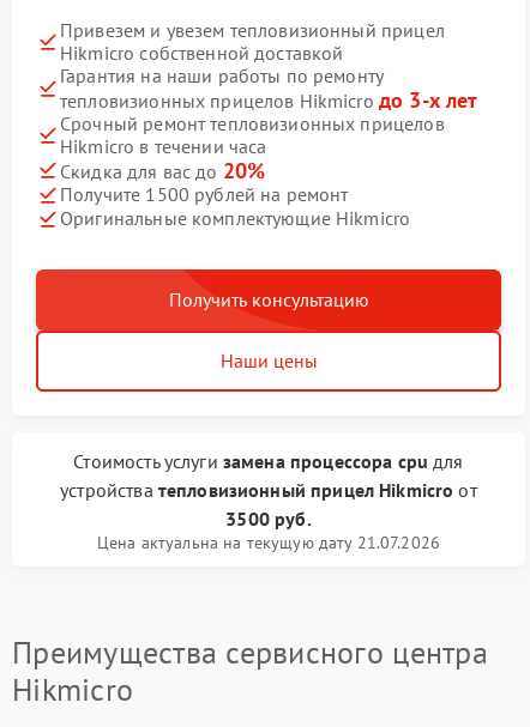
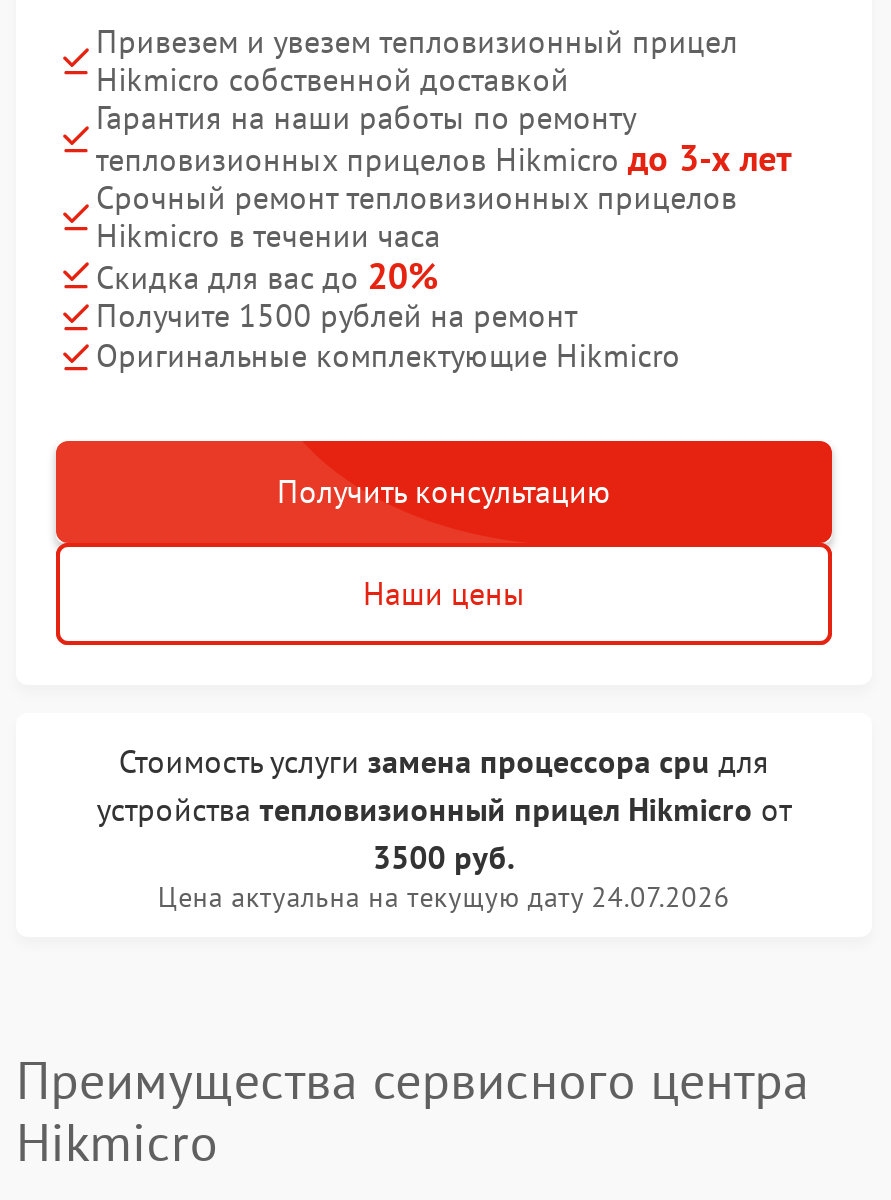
[97,531,440,553] Цена актуальна на текущую дату 21.07.2026 -> [158,878,730,914] Цена актуальна на текущую дату 24.07.2026

